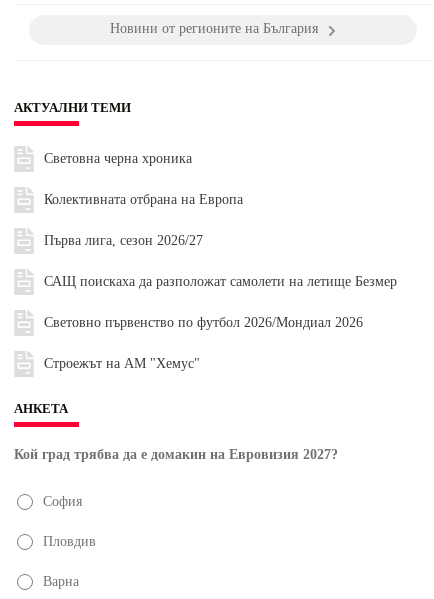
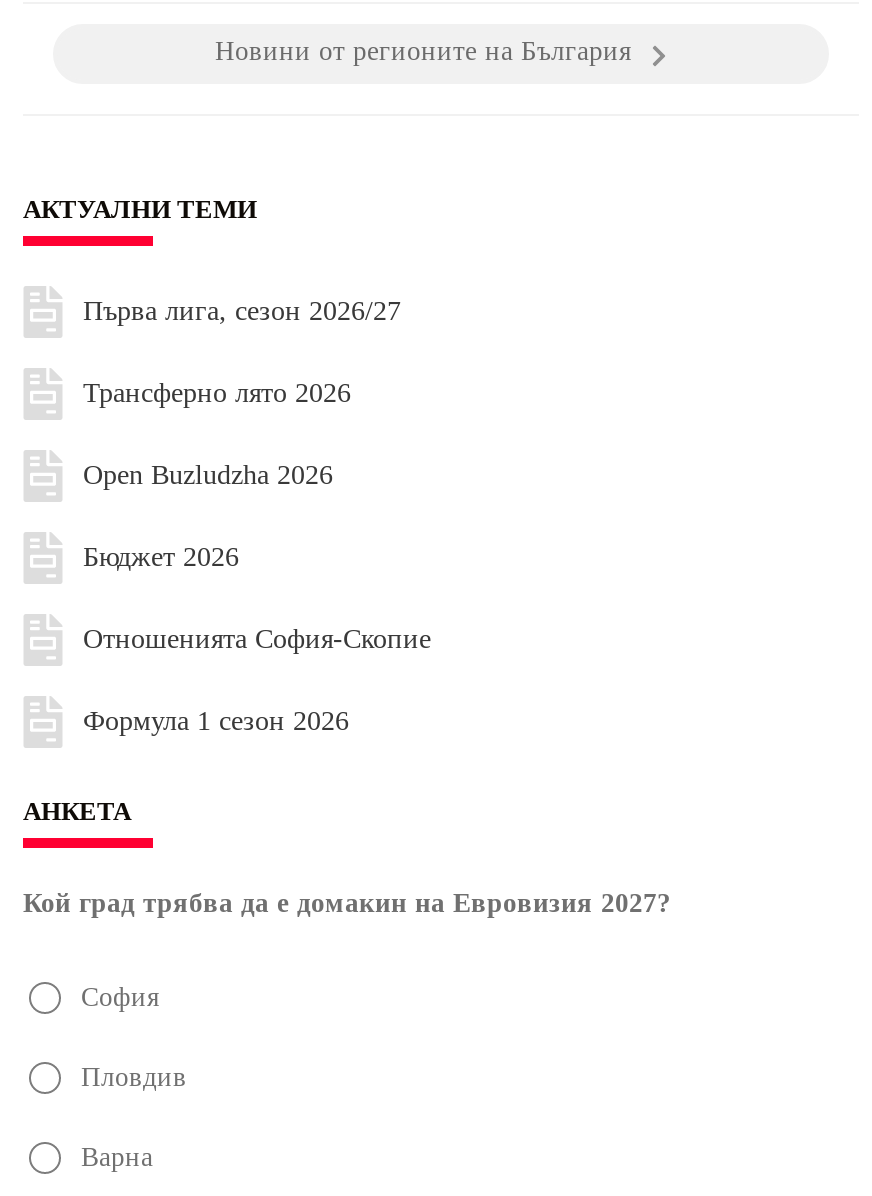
[44,151,243,207] Световна черна хроника | Колективната отбрана на Европа -> none
moved [44,233,203,248] -> [83,295,401,325]: Първа лига, сезон 2026/27
[44,274,397,371] САЩ поискаха да разположат самолети на летище Безмер | Световно първенство по футбол 2026/Мондиал 2026 | Строежът на АМ "Хемус" -> [83,377,431,735] Трансферно лято 2026 | Open Buzludzha 2026 | Бюджет 2026 | Отношенията София-Скопие | Формула 1 сезон 2026

